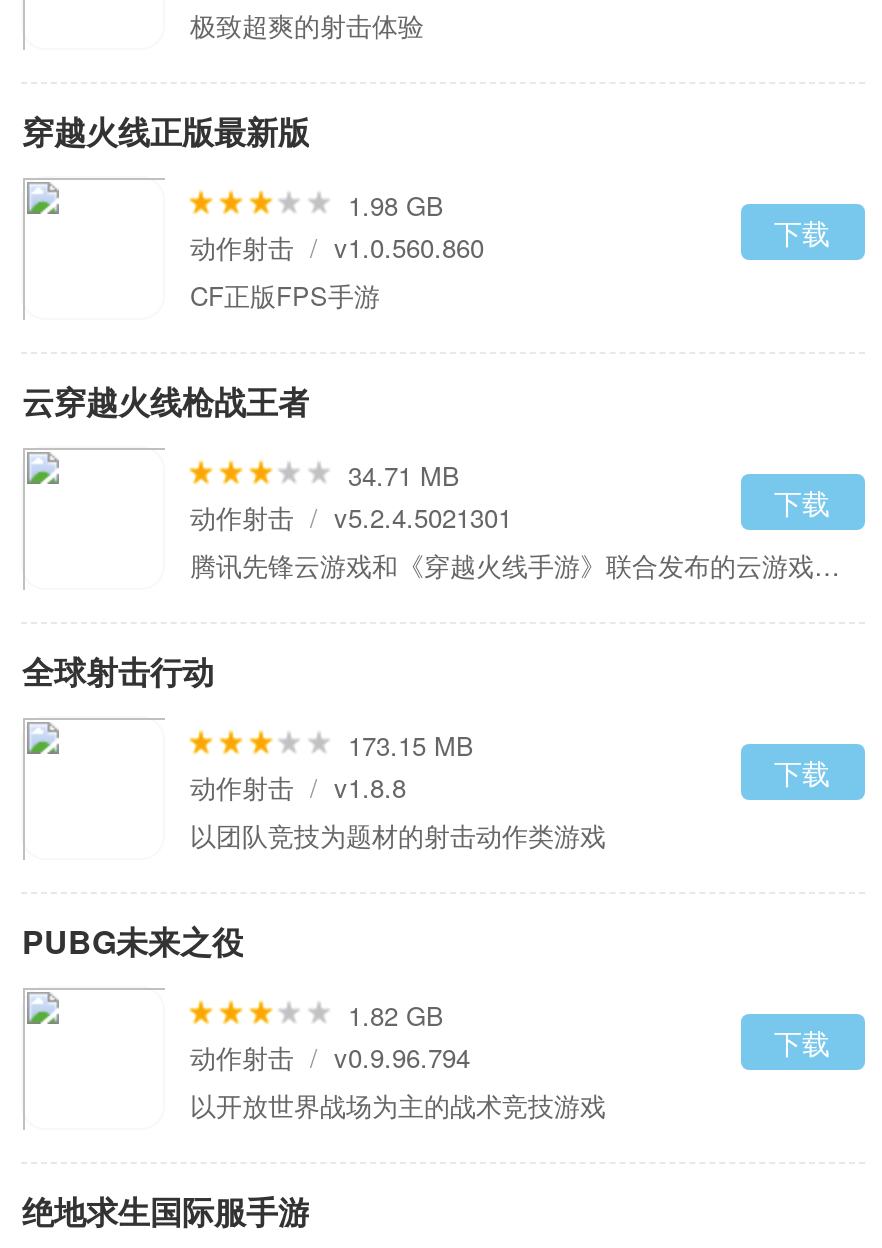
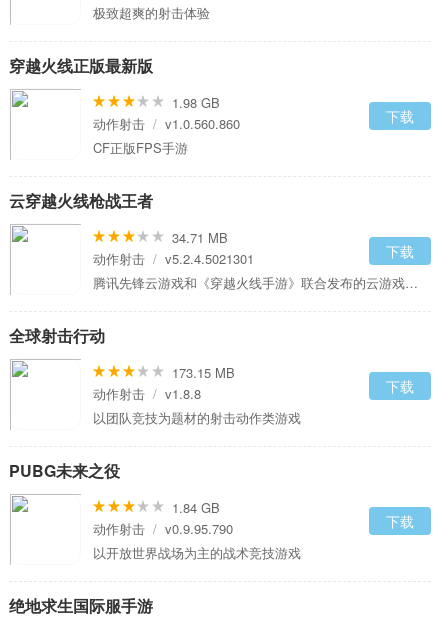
[348,996,444,1034] 1.82 GB -> [172,498,220,517] 1.84 GB
[190,1038,470,1076] 动作射击 / v0.9.96.794 -> [93,519,233,538] 动作射击 / v0.9.95.790

